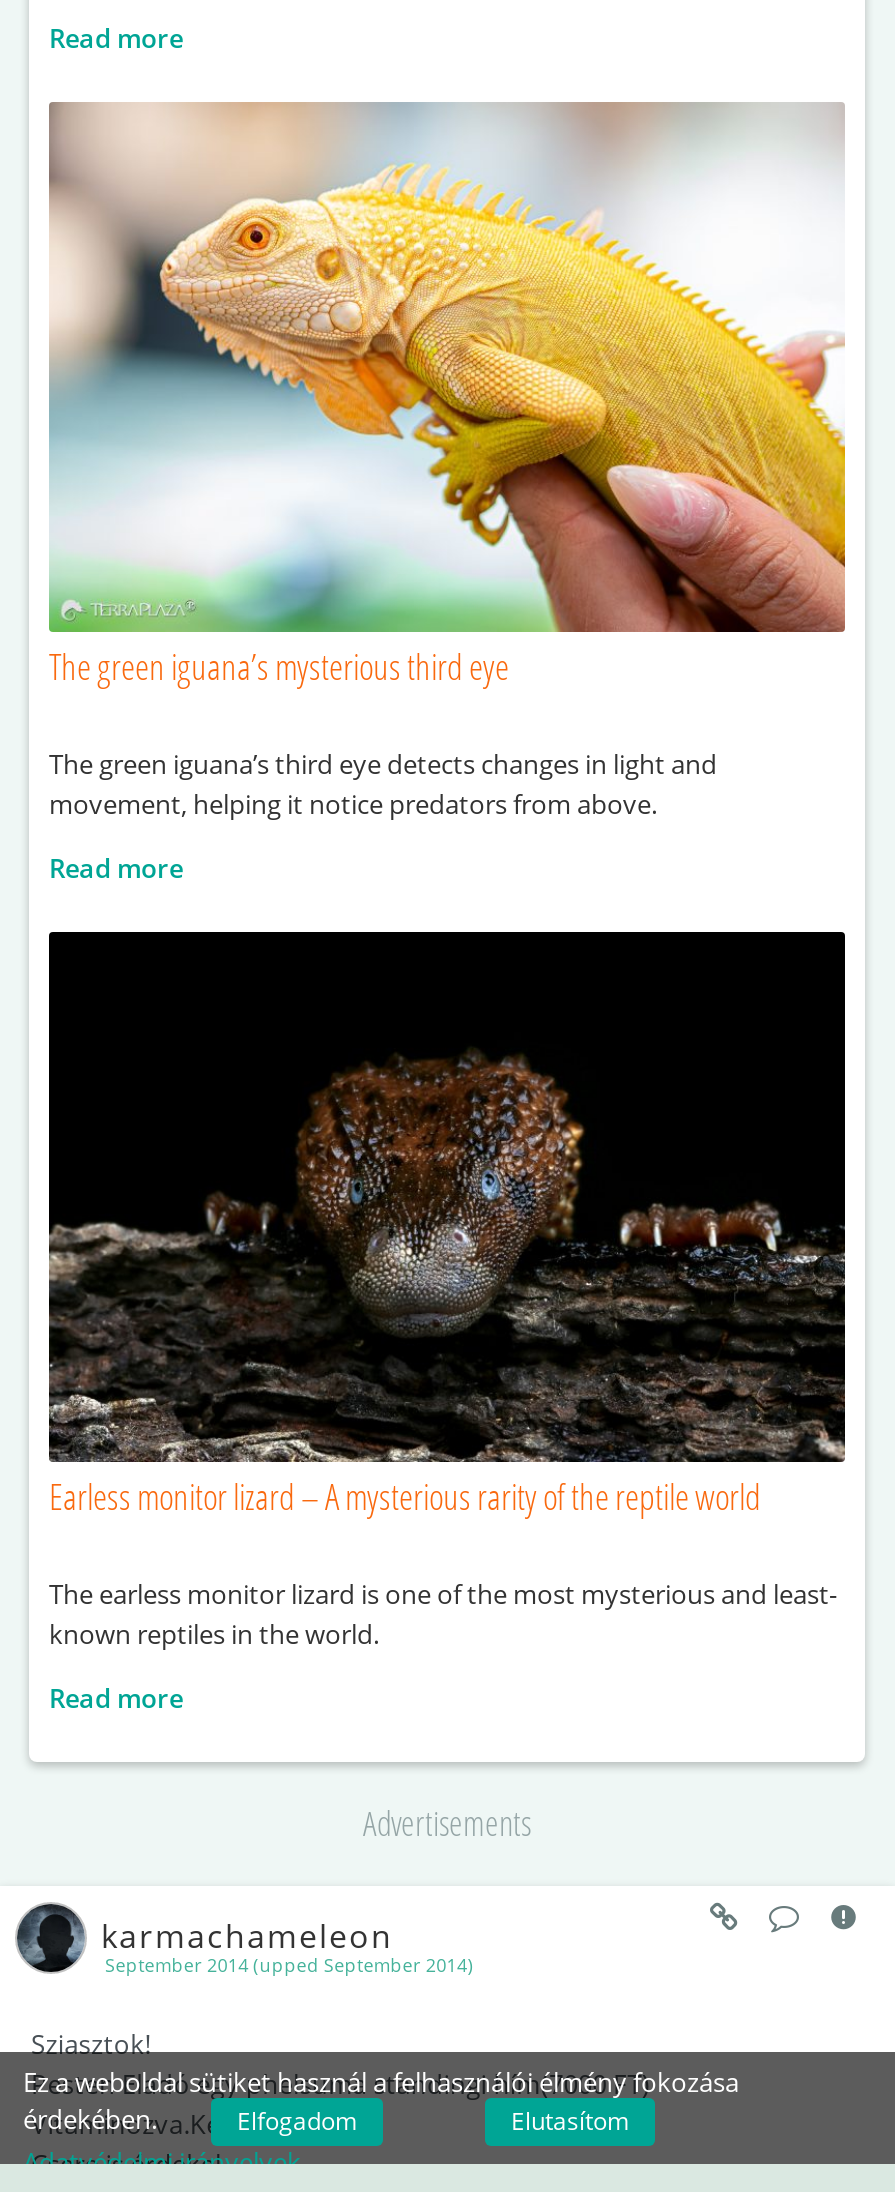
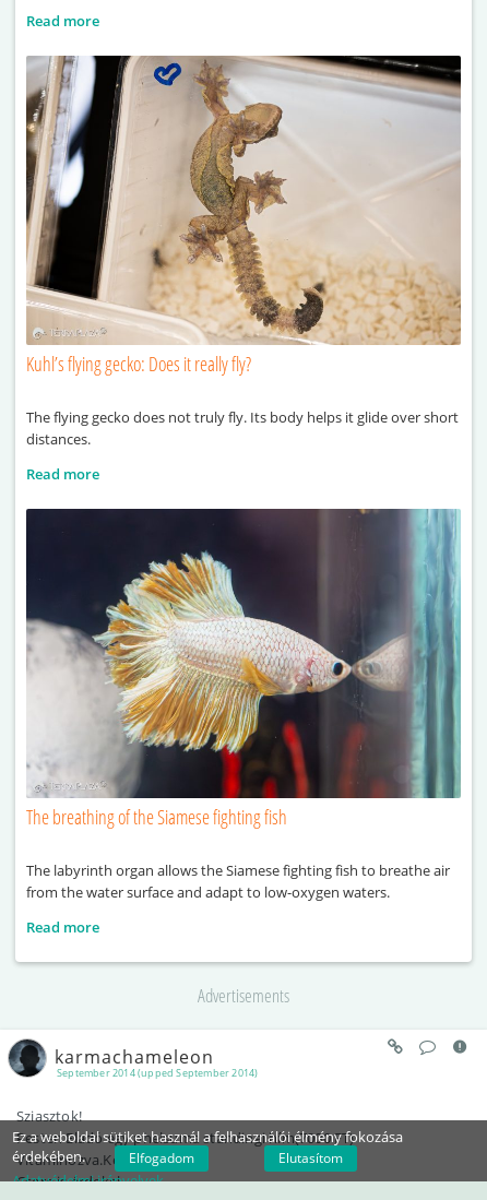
[49,102,847,690] [image] | The green iguana’s mysterious third eye -> [25,55,462,377] [image] | Kuhl’s flying gecko: Does it really fly?
[49,746,717,822] The green iguana’s third eye detects changes in light and | movement, helping it notice predators from above. -> [26,407,459,449] The flying gecko does not truly fly. Its body helps it glide over short | distances.
[47,930,847,1521] [image] | Earless monitor lizard – A mysterious rarity of the reptile world -> [25,508,461,830] [image] | The breathing of the Siamese fighting fish
[49,1577,837,1653] The earless monitor lizard is one of the most mysterious and least- | known reptiles in the world. -> [26,861,450,902] The labyrinth organ allows the Siamese fighting fish to breathe air | from the water surface and adapt to low-oxygen waters.

